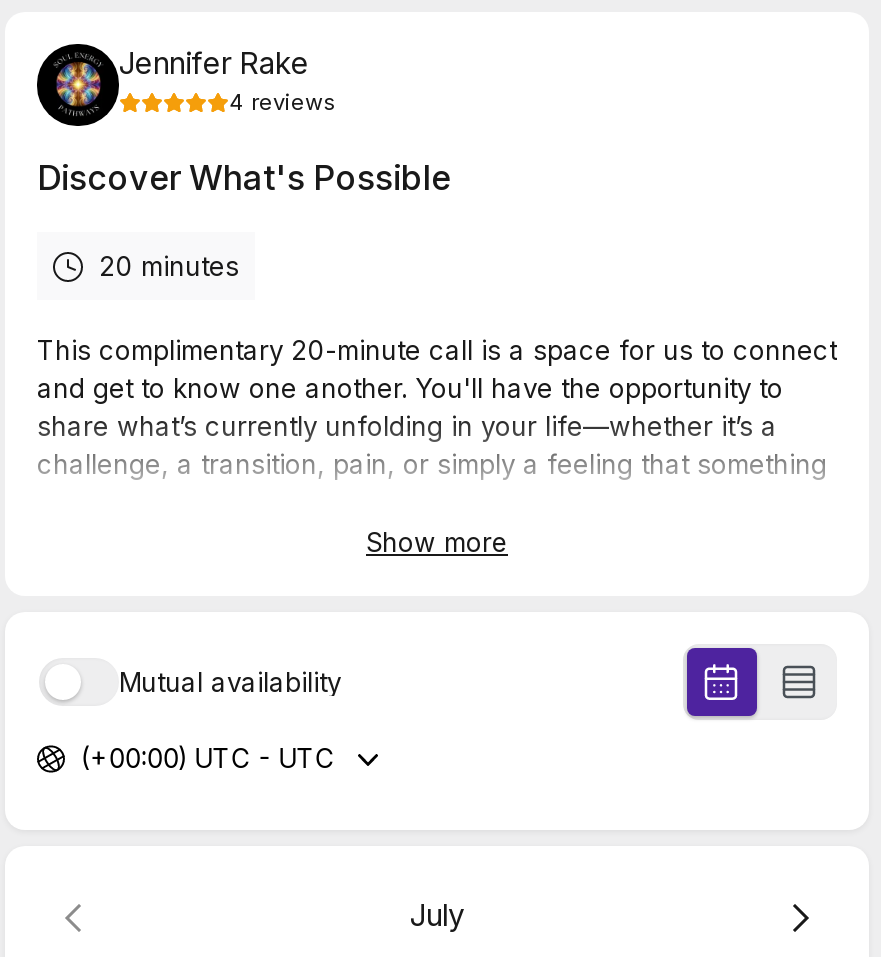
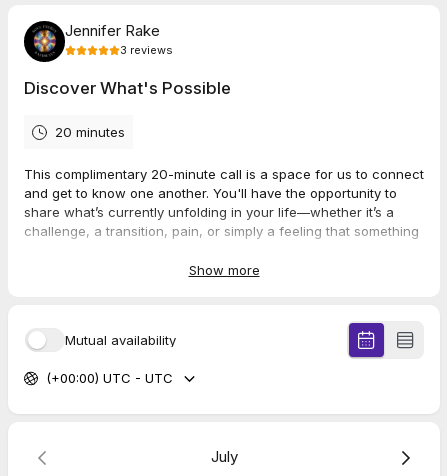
[229,87,337,115] 4 reviews -> [120,42,173,56] 3 reviews

